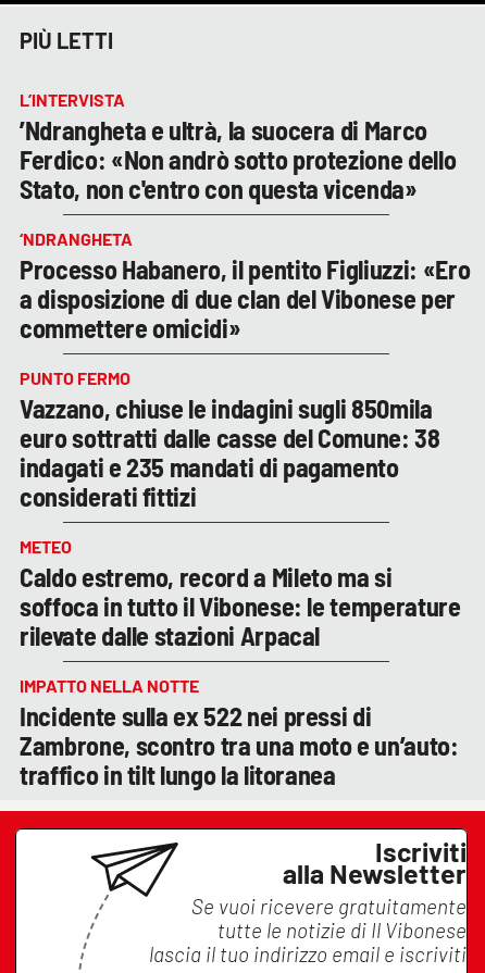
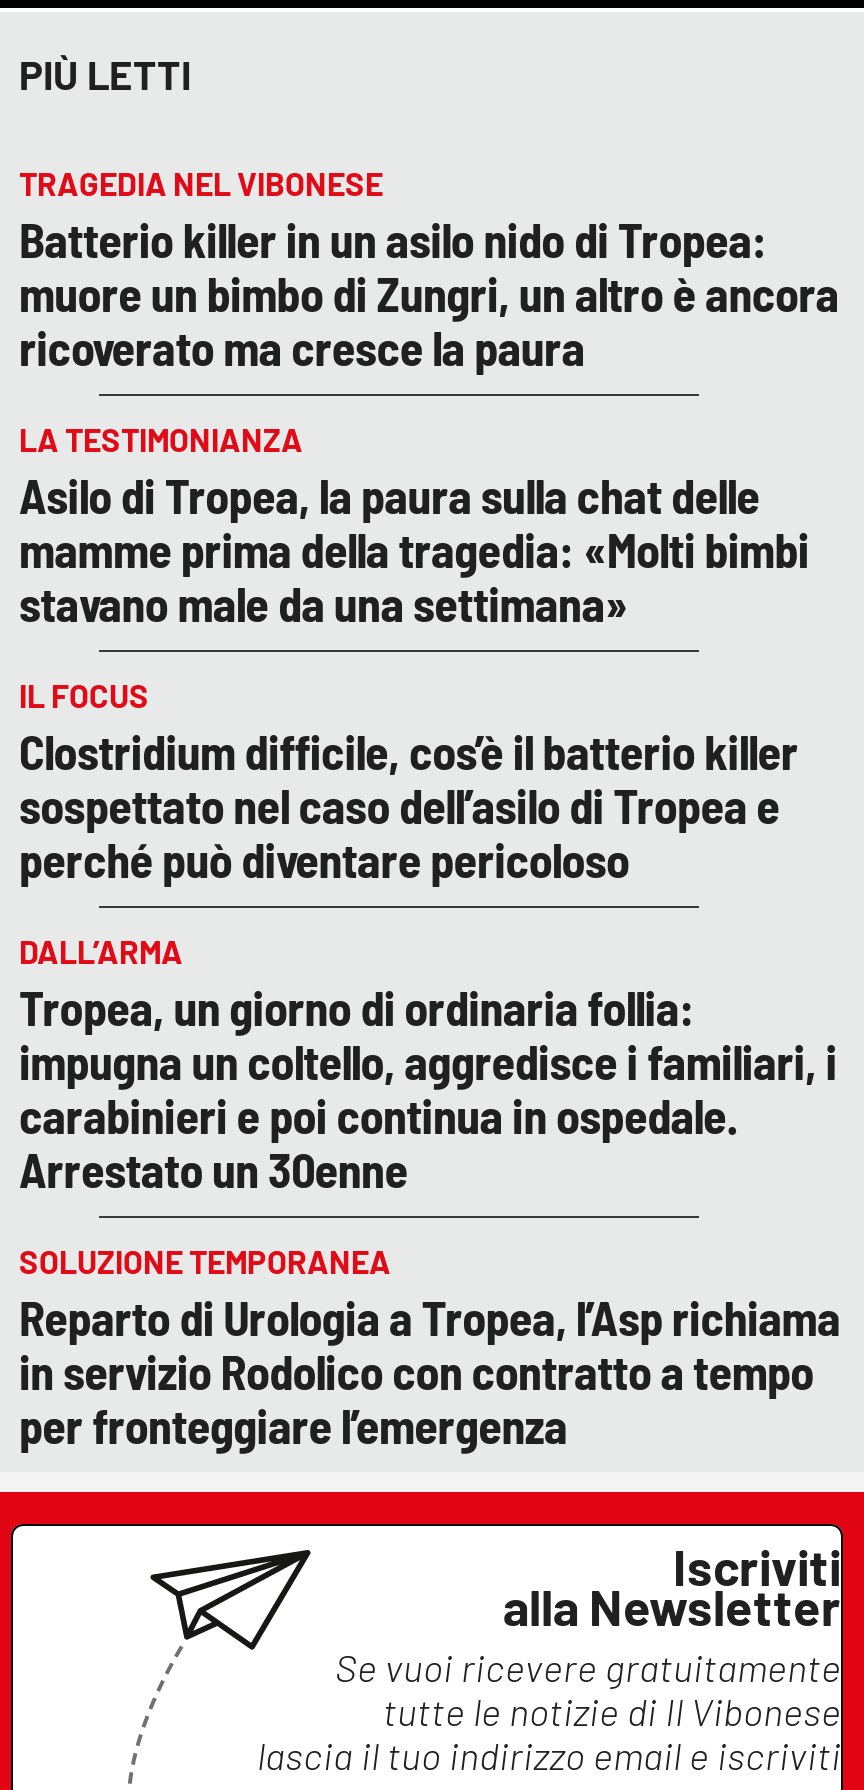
[20,89,456,204] L’INTERVISTA | ’Ndrangheta e ultrà, la suocera di Marco | Ferdico: «Non andrò sotto protezione dello | Stato, non c'entro con questa vicenda» -> [19,163,839,375] TRAGEDIA NEL VIBONESE | Batterio killer in un asilo nido di Tropea: | muore un bimbo di Zungri, un altro è ancora | ricoverato ma cresce la paura
[20,228,470,343] ‘NDRANGHETA | Processo Habanero, il pentito Figliuzzi: «Ero | a disposizione di due clan del Vibonese per | commettere omicidi» -> [19,419,809,631] LA TESTIMONIANZA | Asilo di Tropea, la paura sulla chat delle | mamme prima della tragedia: «Molti bimbi | stavano male da una settimana»
[20,367,440,512] PUNTO FERMO | Vazzano, chiuse le indagini sugli 850mila | euro sottratti dalle casse del Comune: 38 | indagati e 235 mandati di pagamento | considerati fittizi -> [19,675,798,887] IL FOCUS | Clostridium difficile, cos’è il batterio killer | sospettato nel caso dell’asilo di Tropea e | perché può diventare pericoloso
[20,536,461,651] METEO | Caldo estremo, record a Mileto ma si | soffoca in tutto il Vibonese: le temperature | rilevate dalle stazioni Arpacal -> [19,931,837,1197] DALL’ARMA | Tropea, un giorno di ordinaria follia: | impugna un coltello, aggredisce i familiari, i | carabinieri e poi continua in ospedale. | Arrestato un 30enne
[20,675,459,790] IMPATTO NELLA NOTTE | Incidente sulla ex 522 nei pressi di | Zambrone, scontro tra una moto e un’auto: | traffico in tilt lungo la litoranea -> [19,1241,840,1453] SOLUZIONE TEMPORANEA | Reparto di Urologia a Tropea, l’Asp richiama | in servizio Rodolico con contratto a tempo | per fronteggiare l’emergenza

